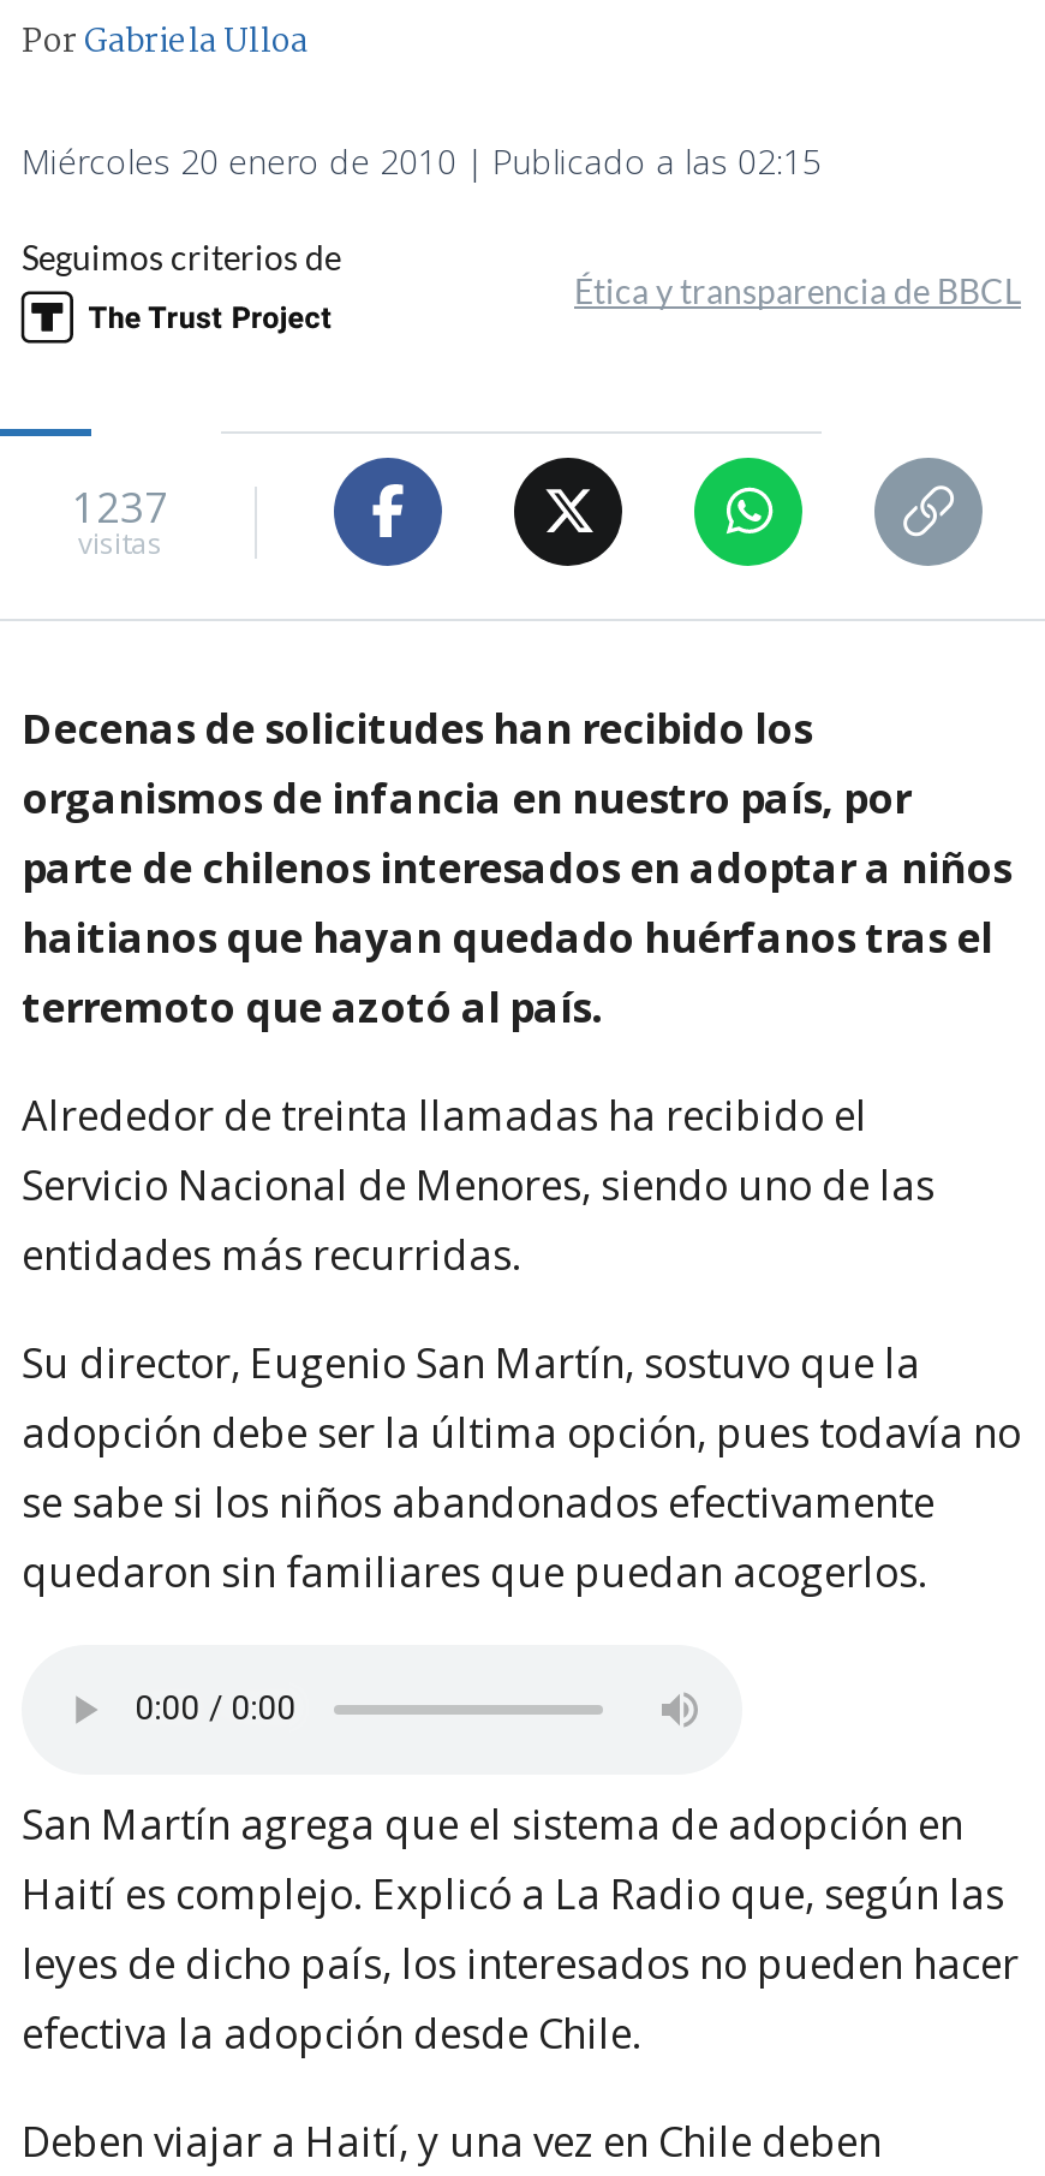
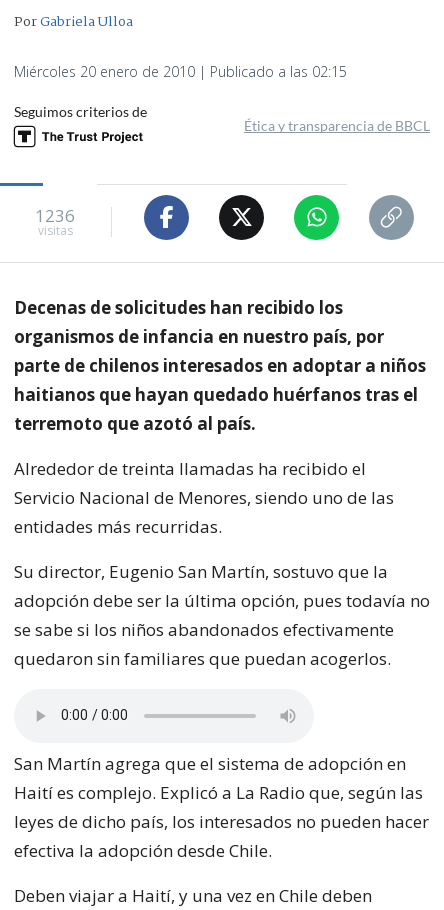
[72,480,168,535] 1237 -> [35,204,75,227] 1236

